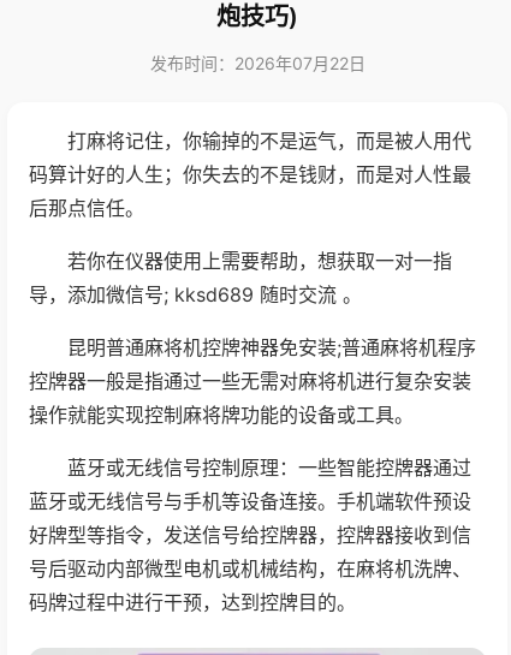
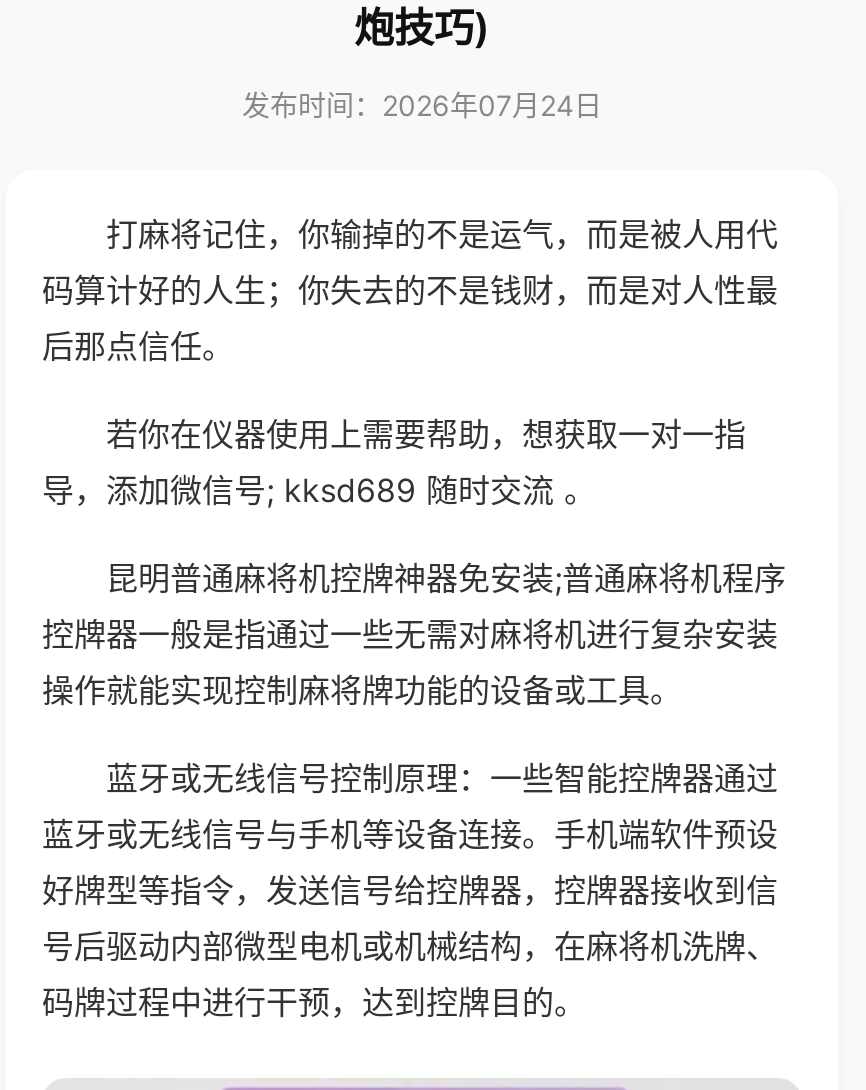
[150,53,365,73] 发布时间：2026年07月22日 -> [242,88,602,122] 发布时间：2026年07月24日

